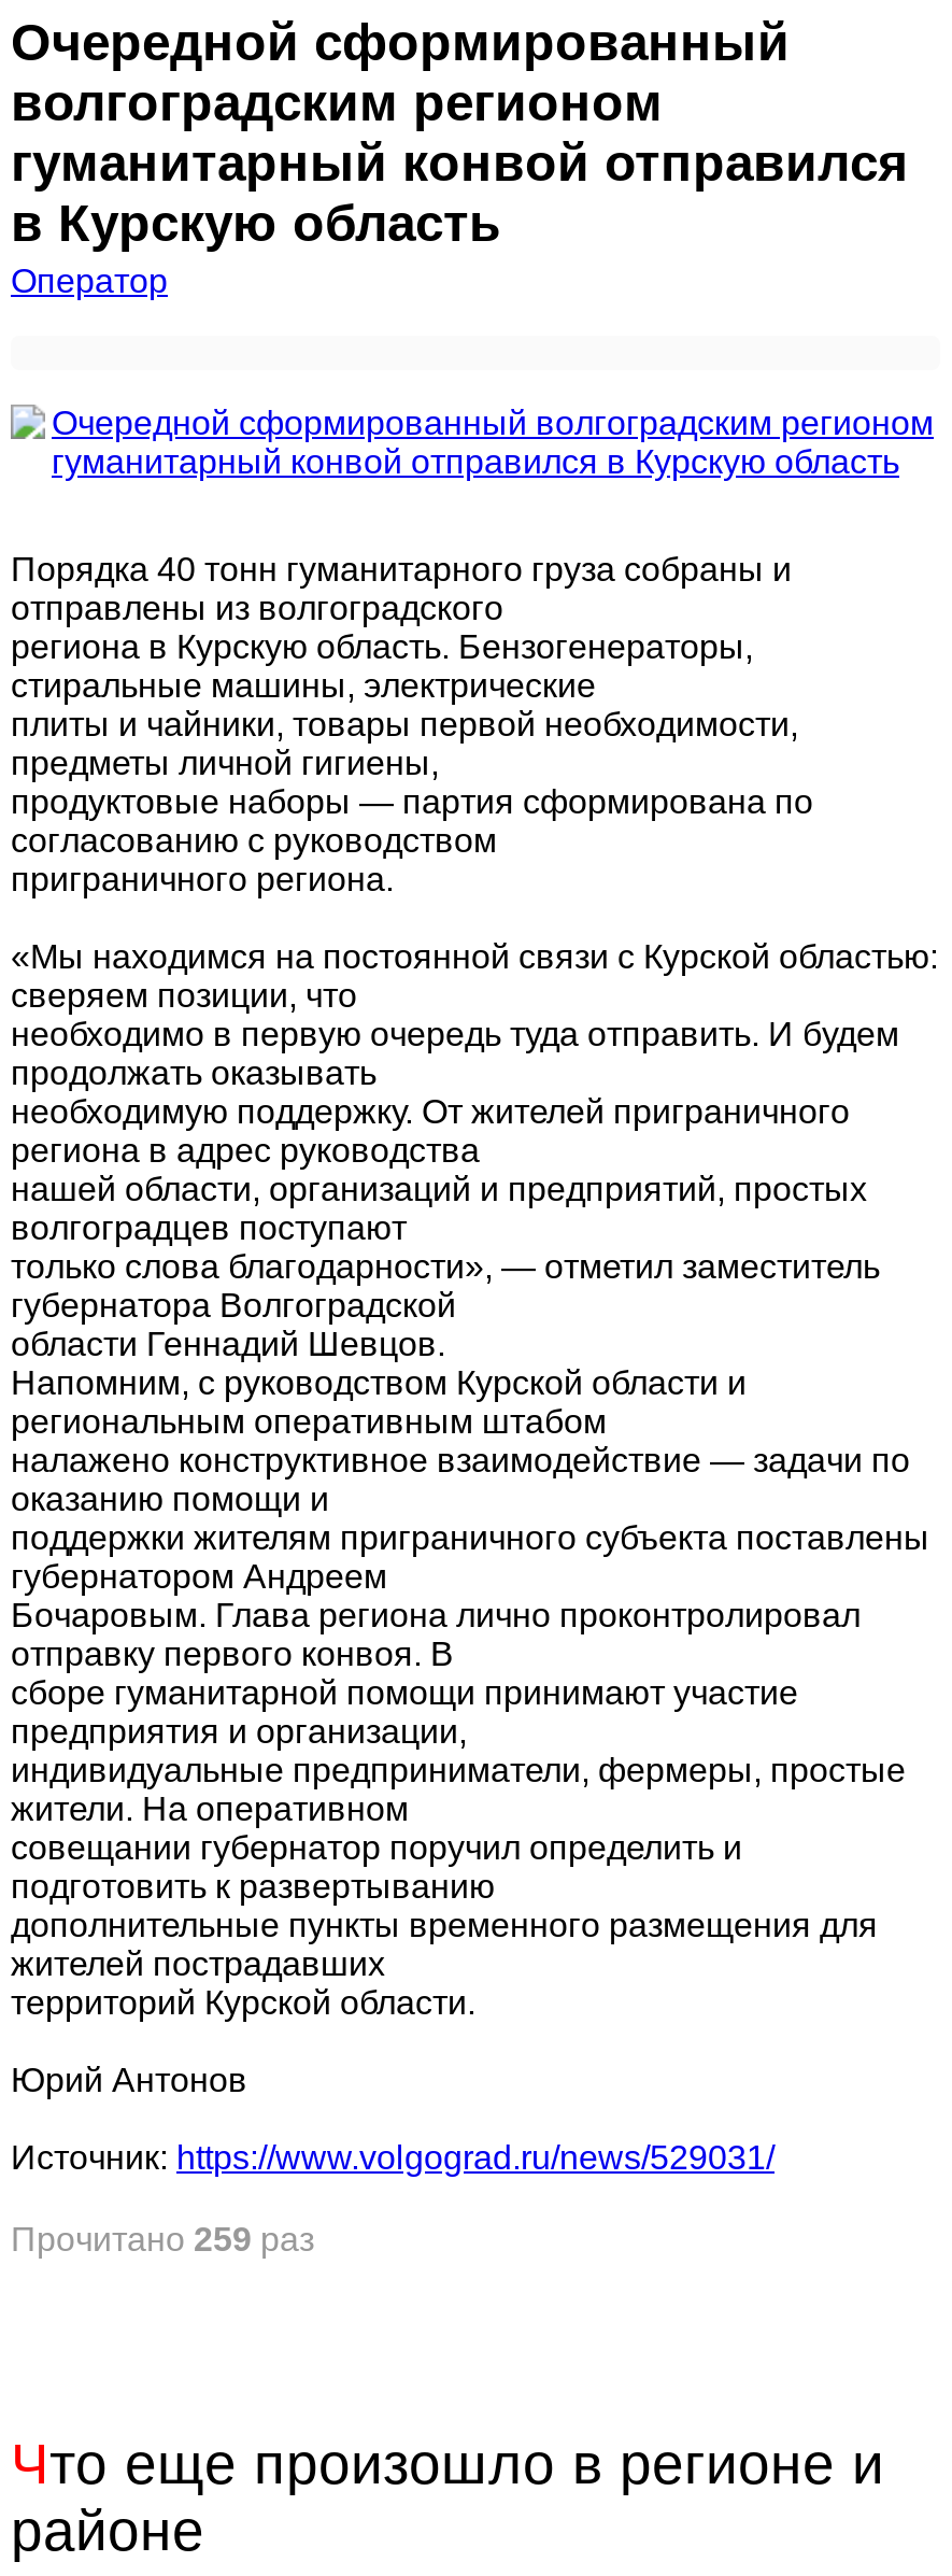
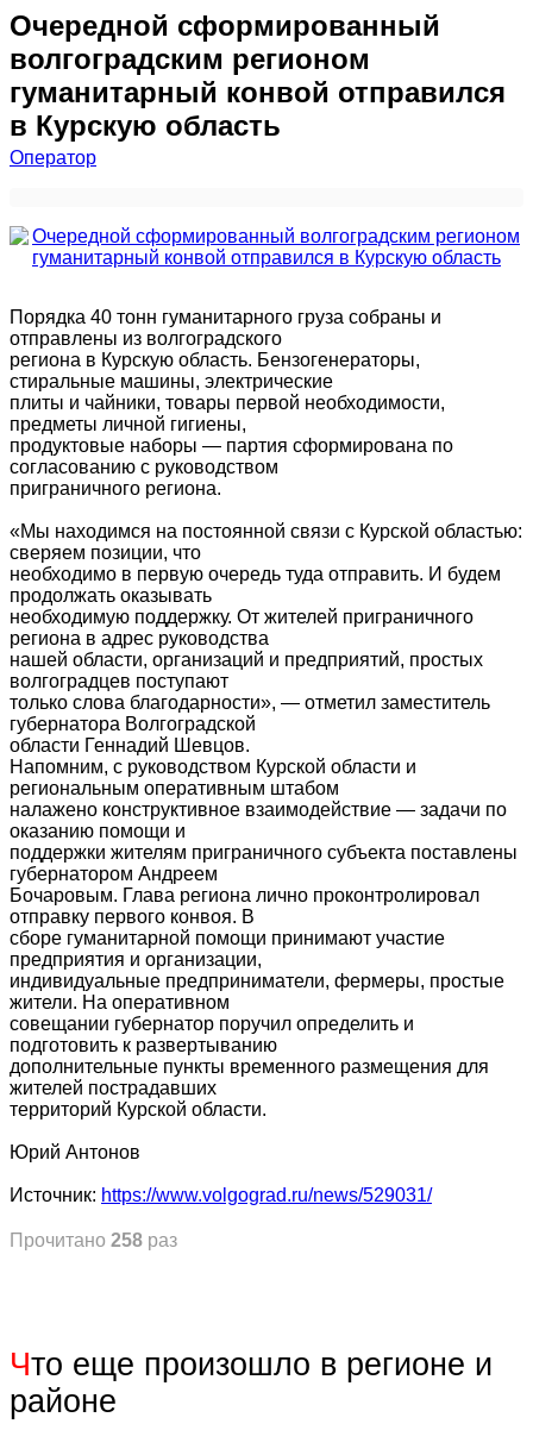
[11,2221,314,2257] Прочитано 259 раз -> [10,1230,177,1250] Прочитано 258 раз

